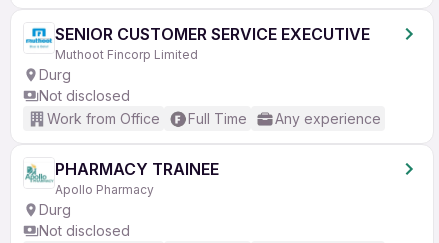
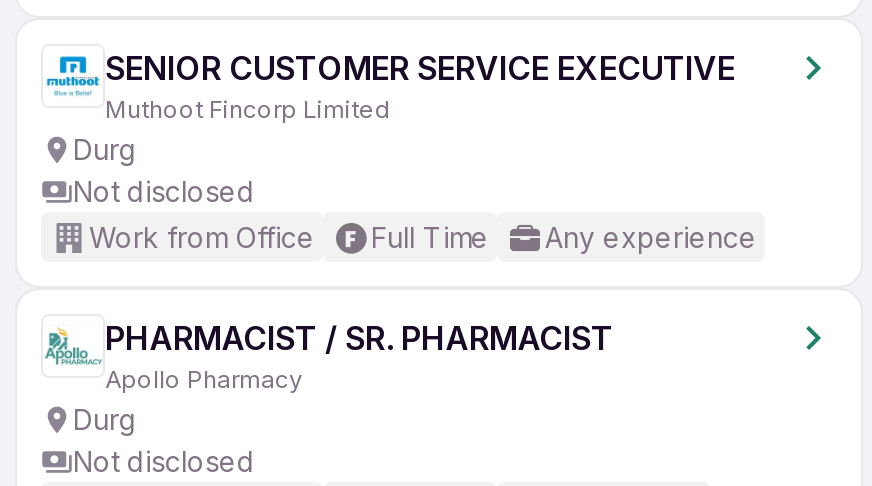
[55,159,219,179] PHARMACY TRAINEE -> [105,318,613,358] PHARMACIST / SR. PHARMACIST

